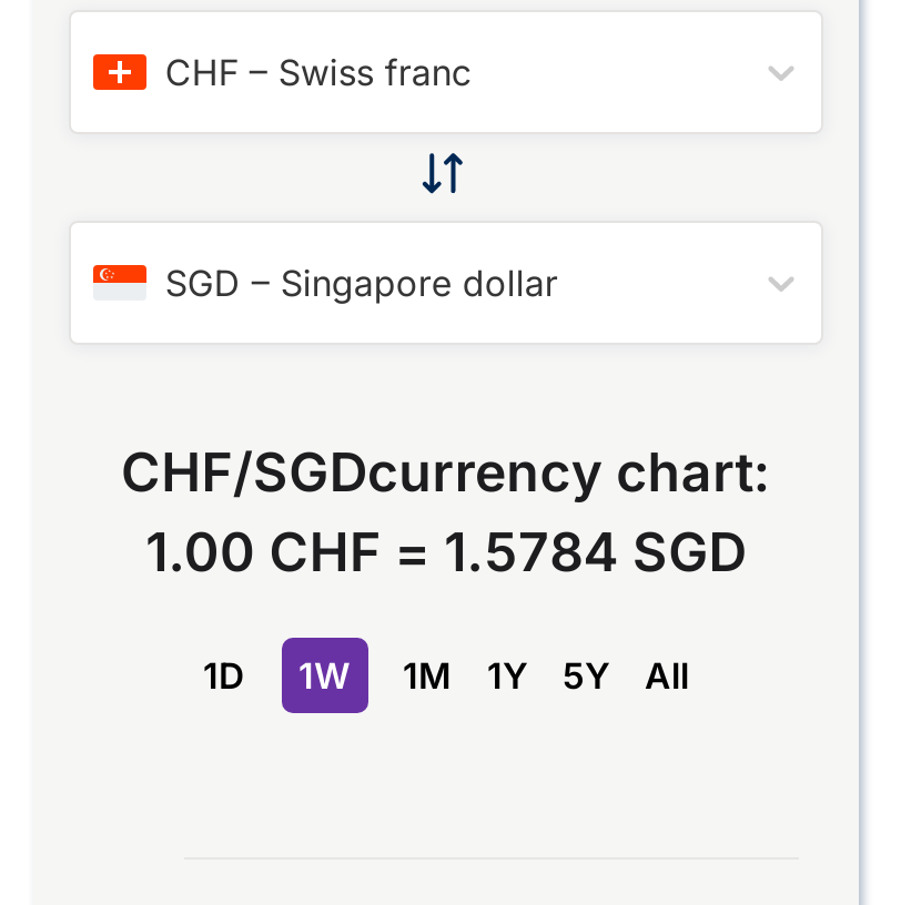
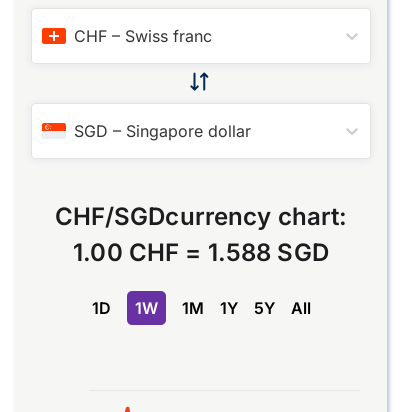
[146,520,747,584] 1.00 CHF = 1.5784 SGD -> [73,238,329,267] 1.00 CHF = 1.588 SGD

